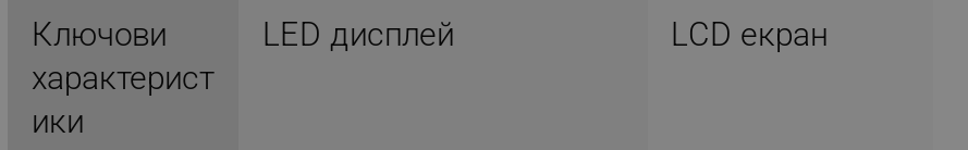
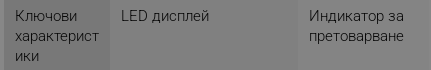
[671,15,828,54] LCD екран -> [308,7,403,45] Индикатор за | претоварване

